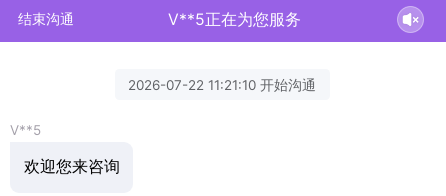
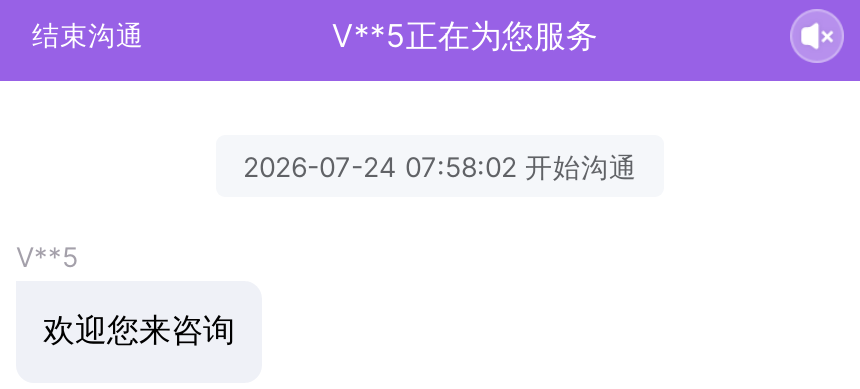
[128,77,316,93] 2026-07-22 11:21:10 开始沟通 -> [243,150,637,182] 2026-07-24 07:58:02 开始沟通

